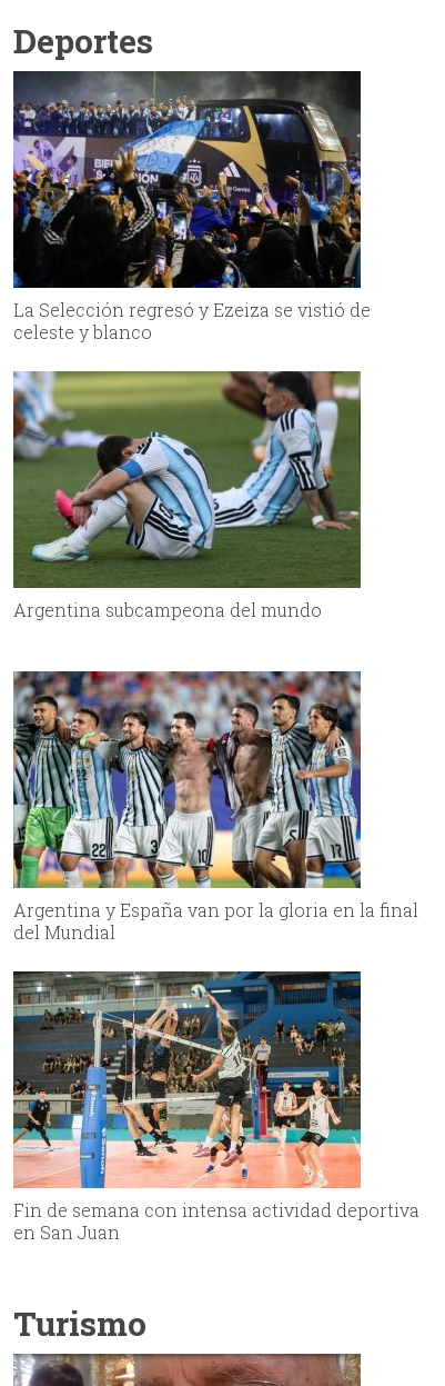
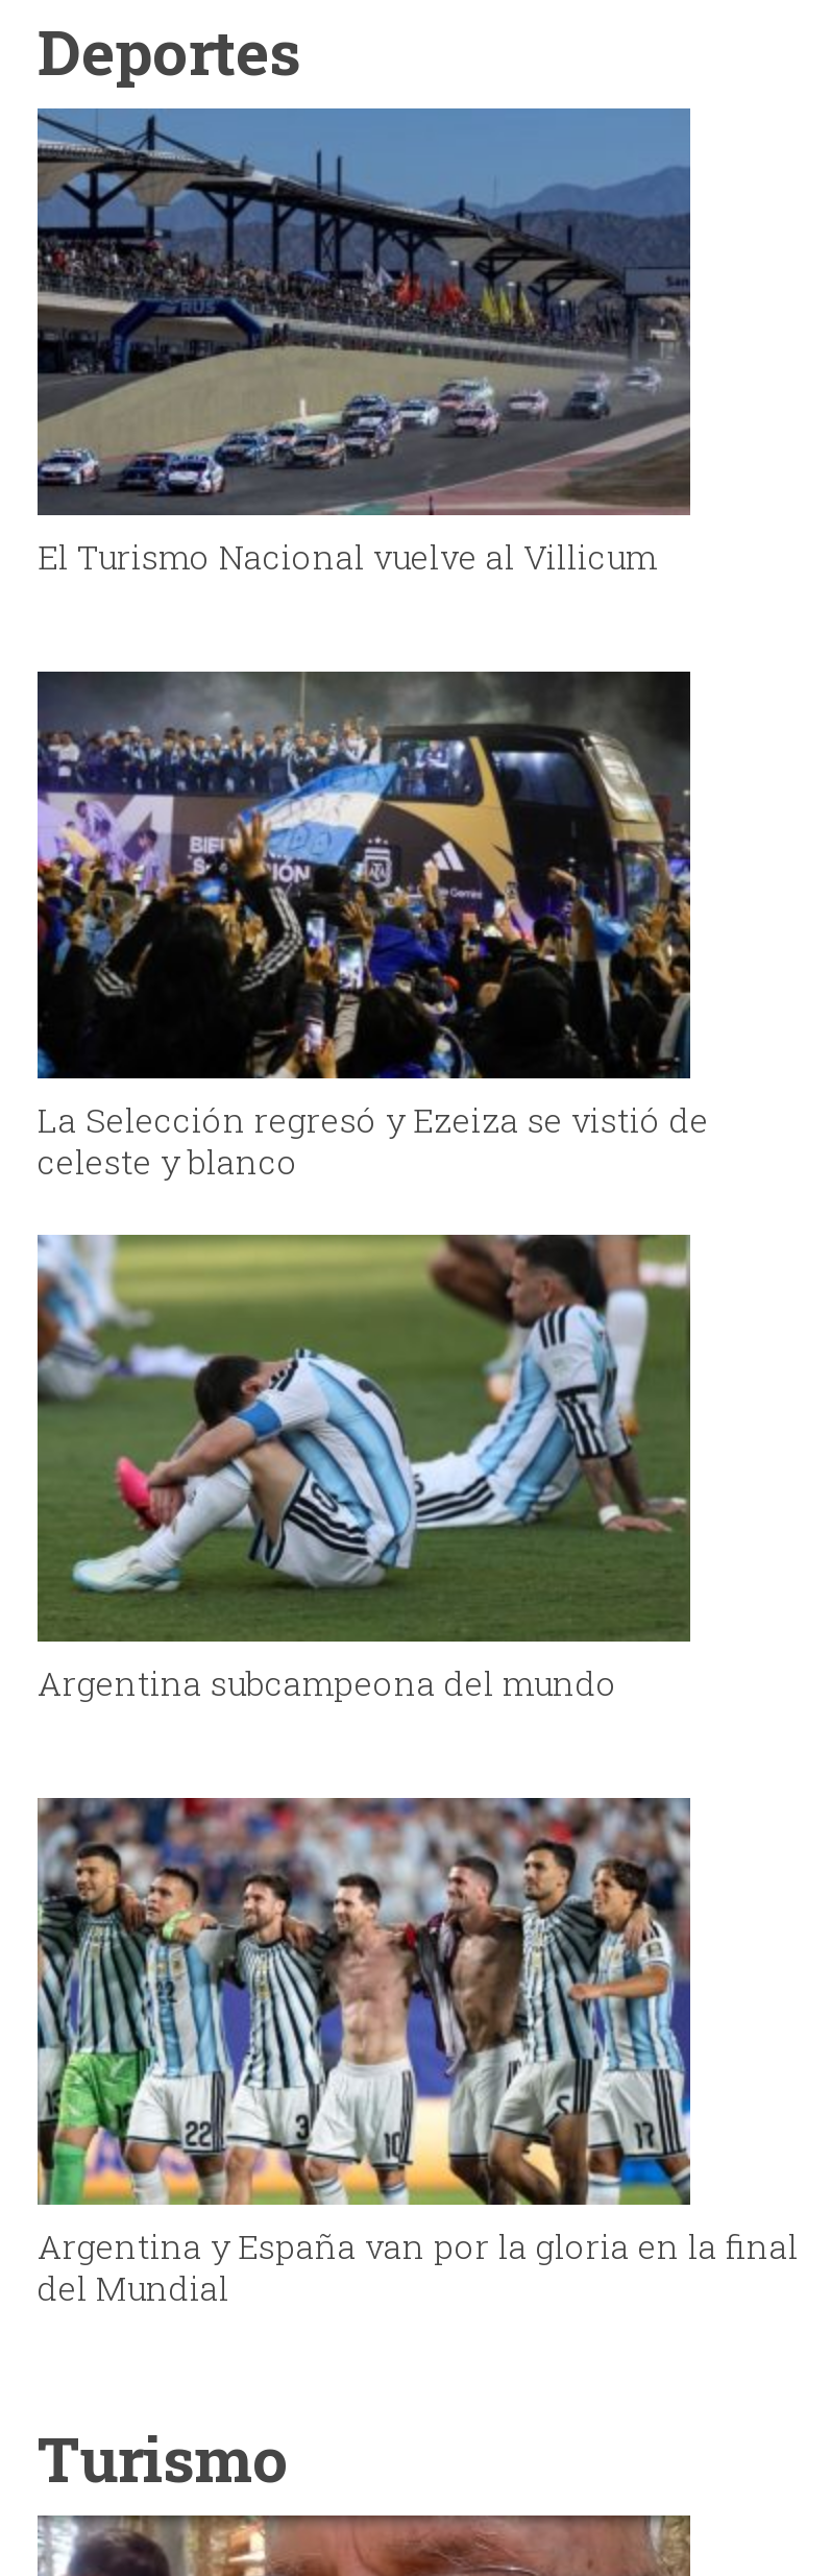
none -> [35,106,692,577] [image] | El Turismo Nacional vuelve al Villicum
moved [11,70,418,943] -> [33,670,799,2309]: [image] | La Selección regresó y Ezeiza se vistió de | celeste y blanco | Argentina subcampeona del mundo | Argentina y España van por la gloria en la final | del Mundial
[12,970,419,1244] [image] | Fin de semana con intensa actividad deportiva | en San Juan -> none

